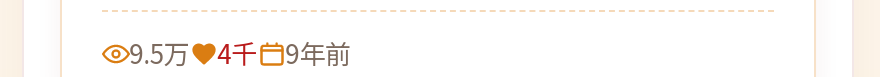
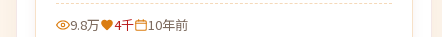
[129,34,189,72] 9.5万 -> [70,15,100,34] 9.8万
[285,34,351,72] 9年前 -> [148,15,188,34] 10年前

